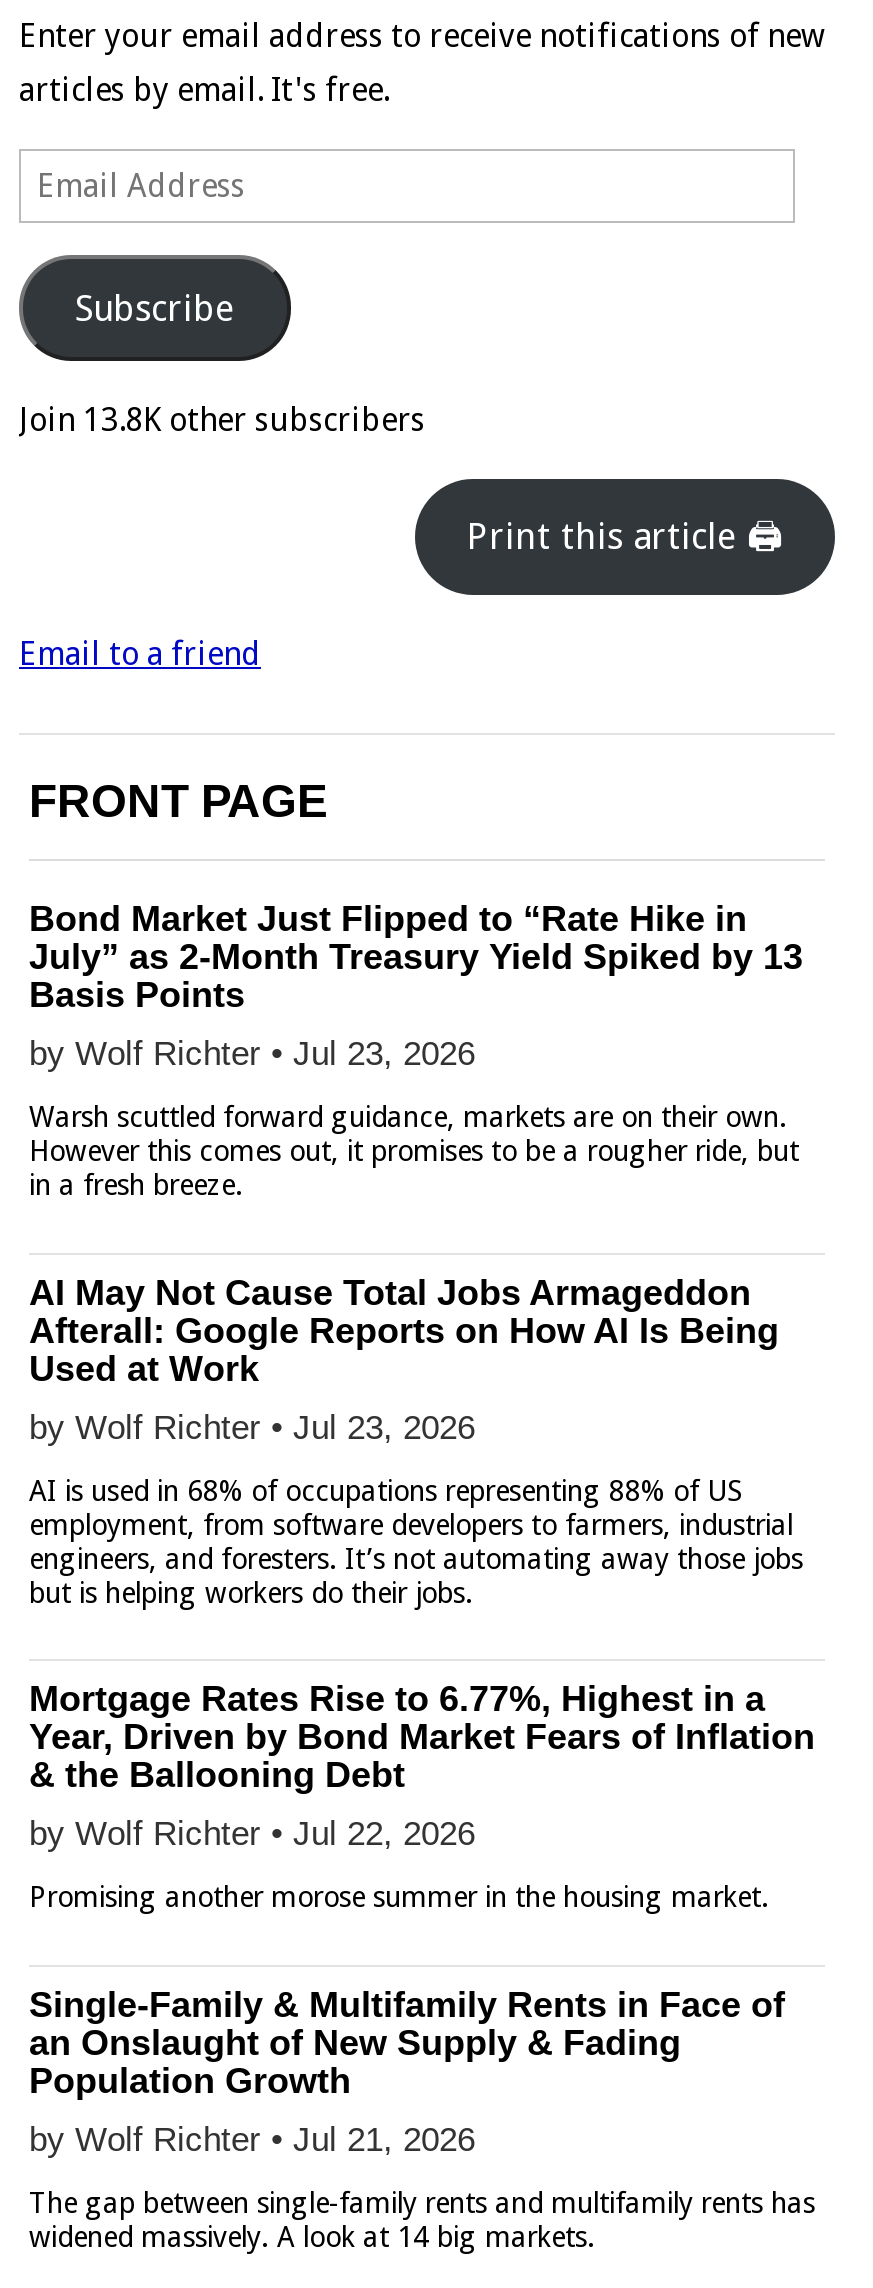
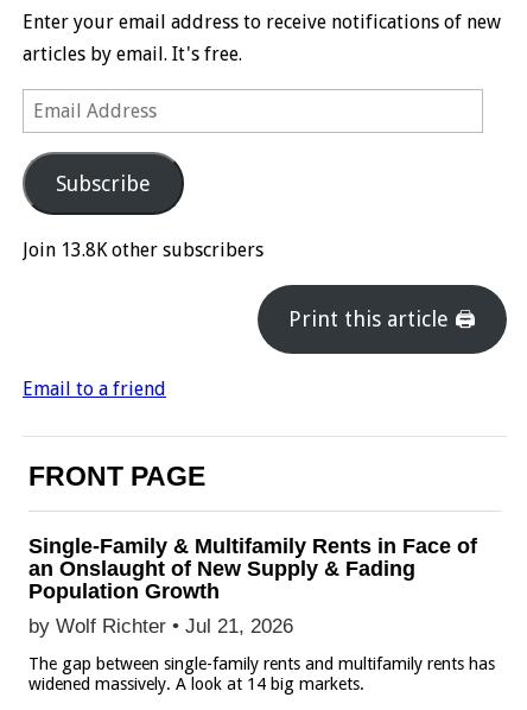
[29,900,815,1913] Bond Market Just Flipped to “Rate Hike in | July” as 2-Month Treasury Yield Spiked by 13 | Basis Points | by Wolf Richter • Jul 23, 2026 | Warsh scuttled forward guidance, markets are on their own. | However this comes out, it promises to be a rougher ride, but | in a fresh breeze. | AI May Not Cause Total Jobs Armageddon | Afterall: Google Reports on How AI Is Being | Used at Work | by Wolf Richter • Jul 23, 2026 | AI is used in 68% of occupations representing 88% of US | employment, from software developers to farmers, industrial | engineers, and foresters. It’s not automating away those jobs | but is helping workers do their jobs. | Mortgage Rates Rise to 6.77%, Highest in a | Year, Driven by Bond Market Fears of Inflation | & the Ballooning Debt | by Wolf Richter • Jul 22, 2026 | Promising another morose summer in the housing market. -> none

